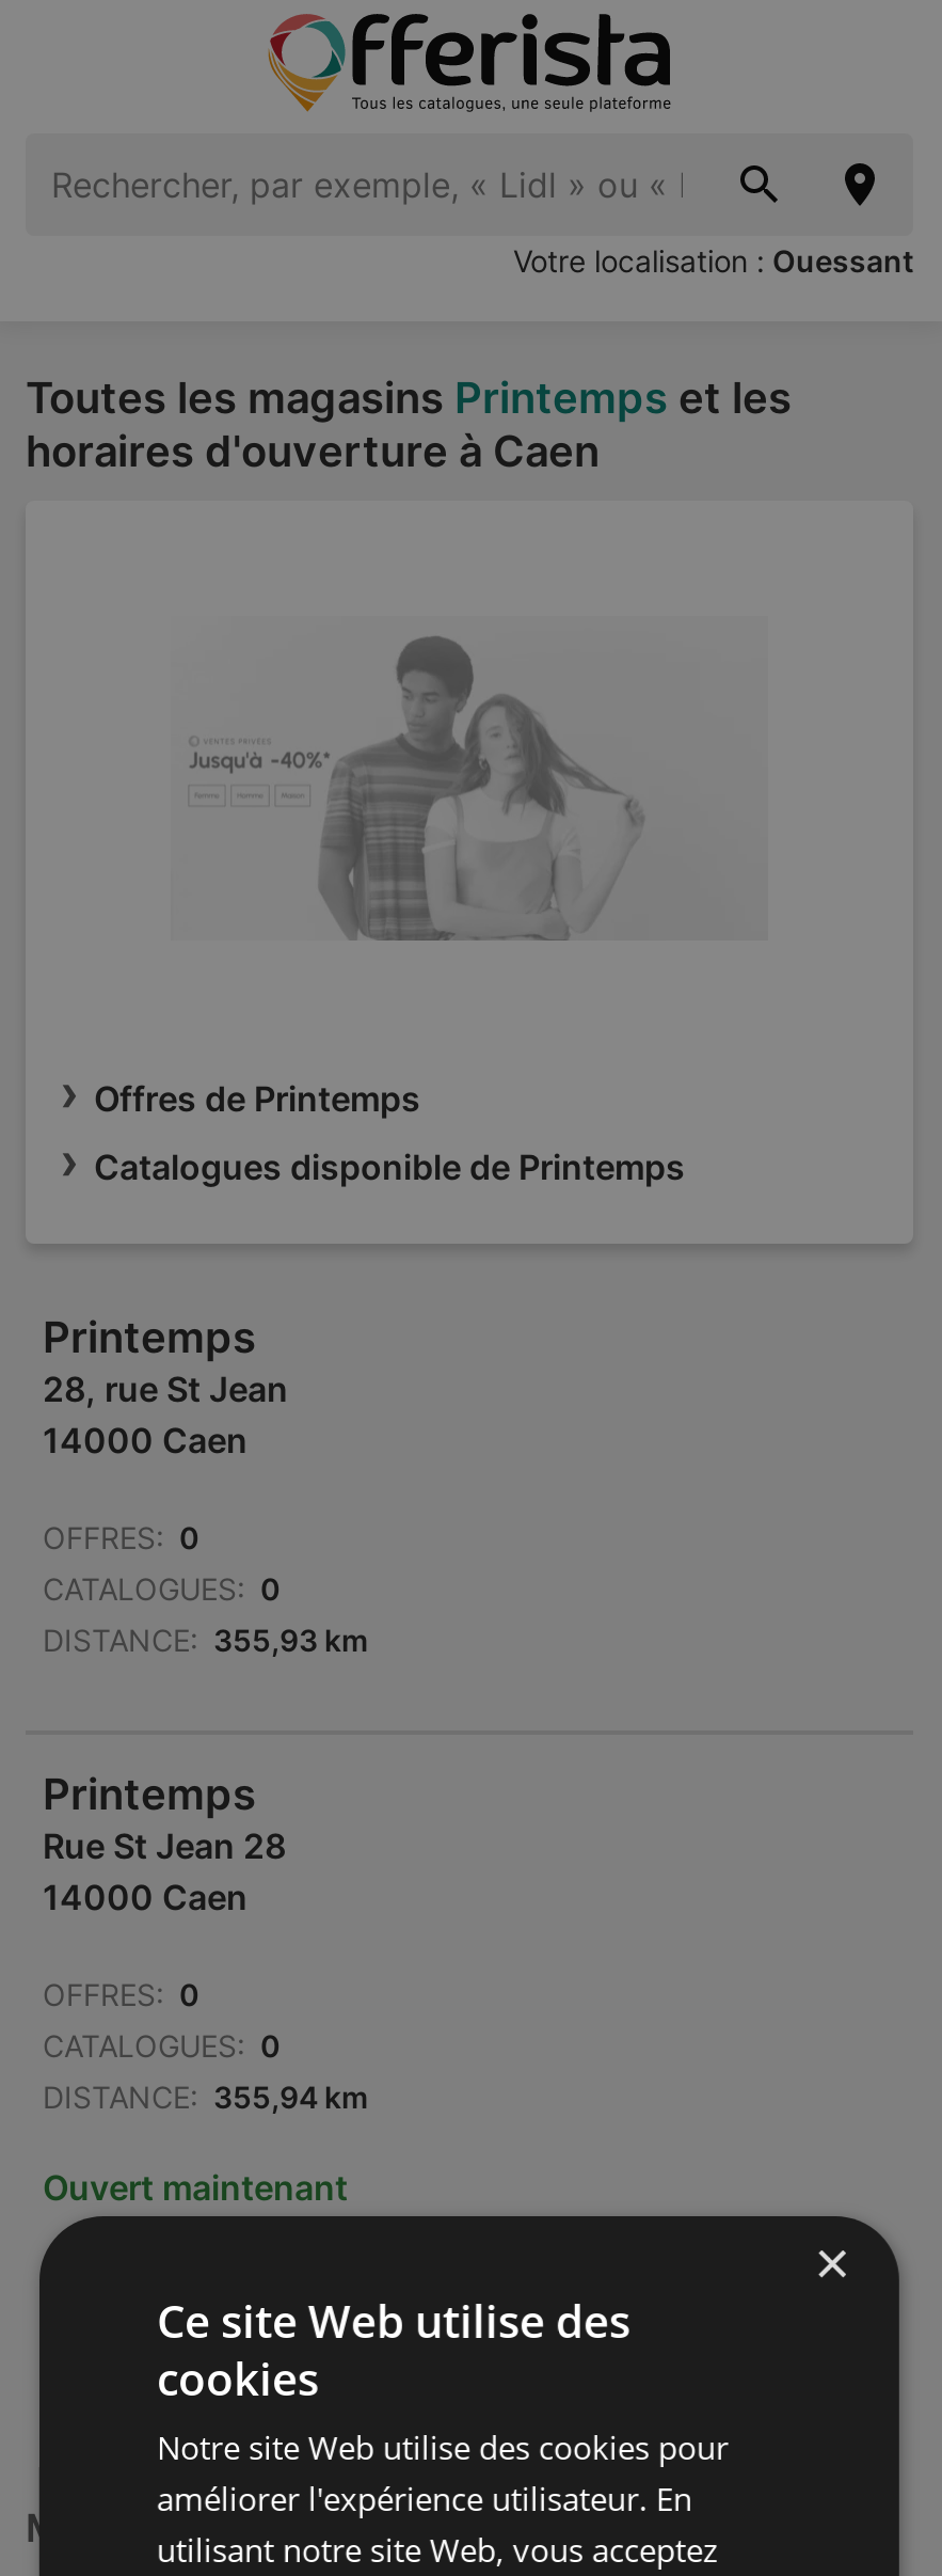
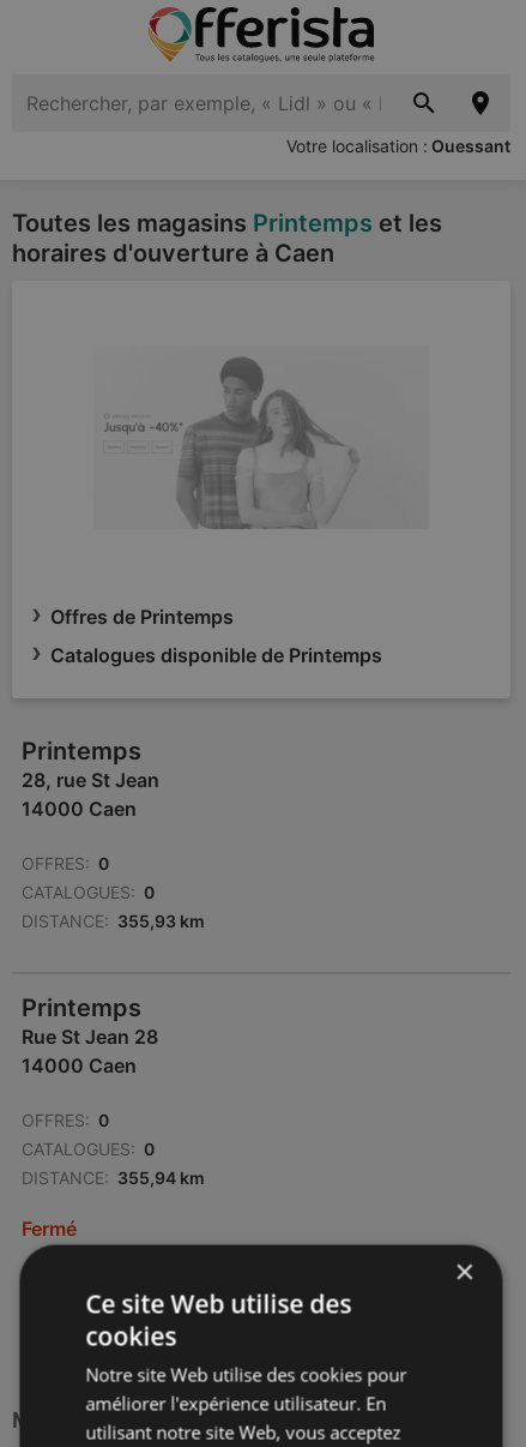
[43,2166,348,2209] Ouvert maintenant -> [22,1217,77,1241] Fermé

